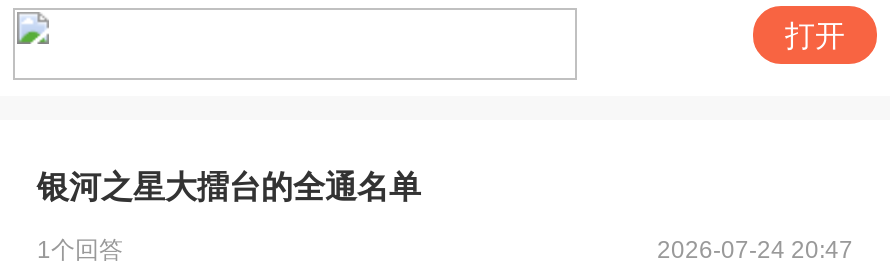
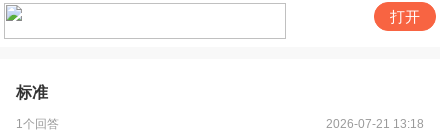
[37,170,421,204] 银河之星大擂台的全通名单 -> [16,84,48,101] 标准
[657,236,853,264] 2026-07-24 20:47 -> [326,117,424,131] 2026-07-21 13:18

